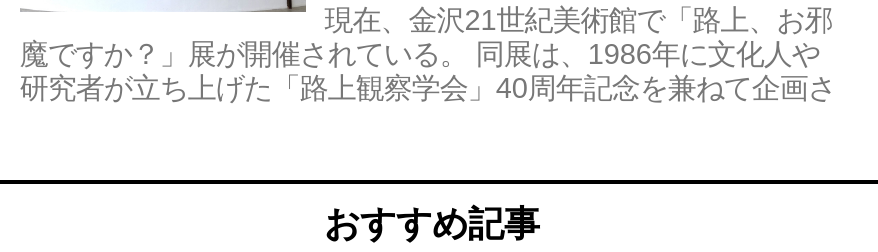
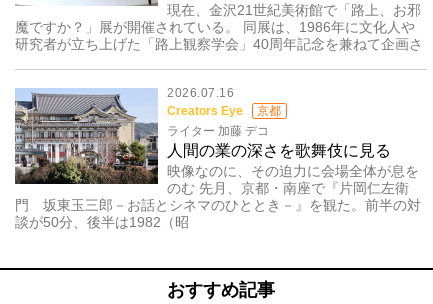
none -> [14,86,421,230] [image] | 2026.07.16 | Creators Eye | 京都 | ライター 加藤 デコ | 人間の業の深さを歌舞伎に見る | 映像なのに、その迫力に会場全体が息を | のむ 先月、京都・南座で『片岡仁左衛 | 門 坂東玉三郎－お話とシネマのひととき－』を観た。前半の対 | 談が50分、後半は1982（昭

